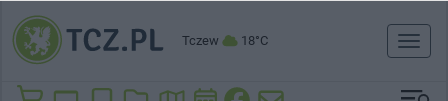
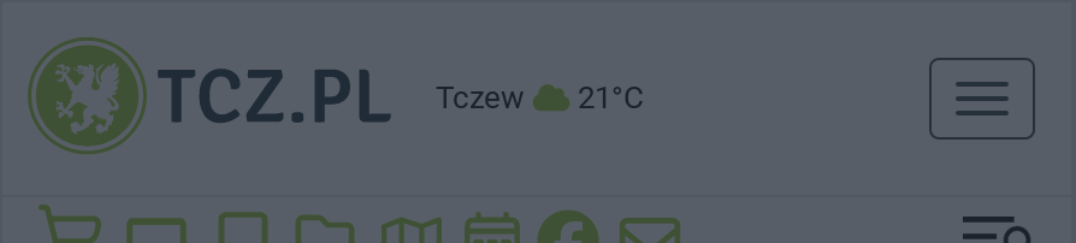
[182,33,268,48] Tczew 18°C -> [436,79,643,115] Tczew 21°C

